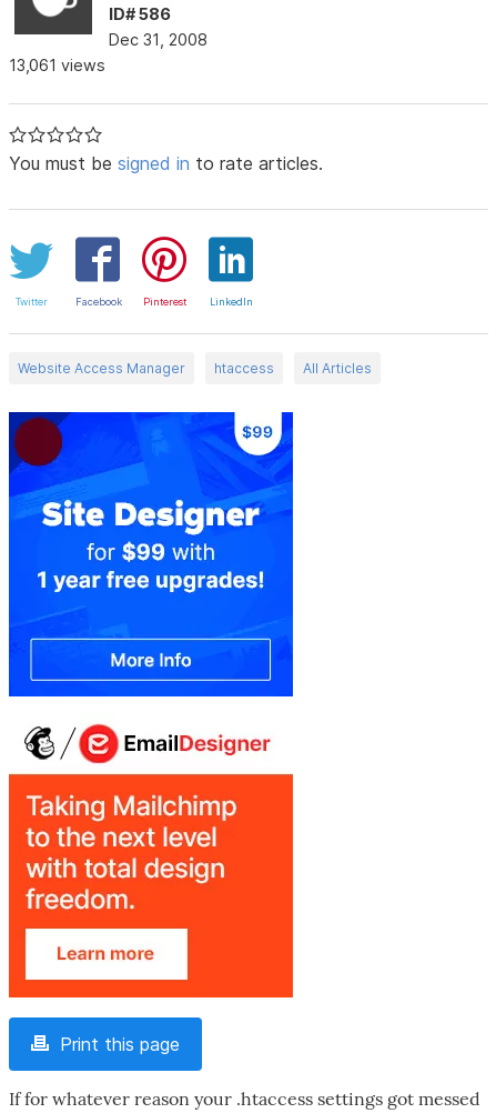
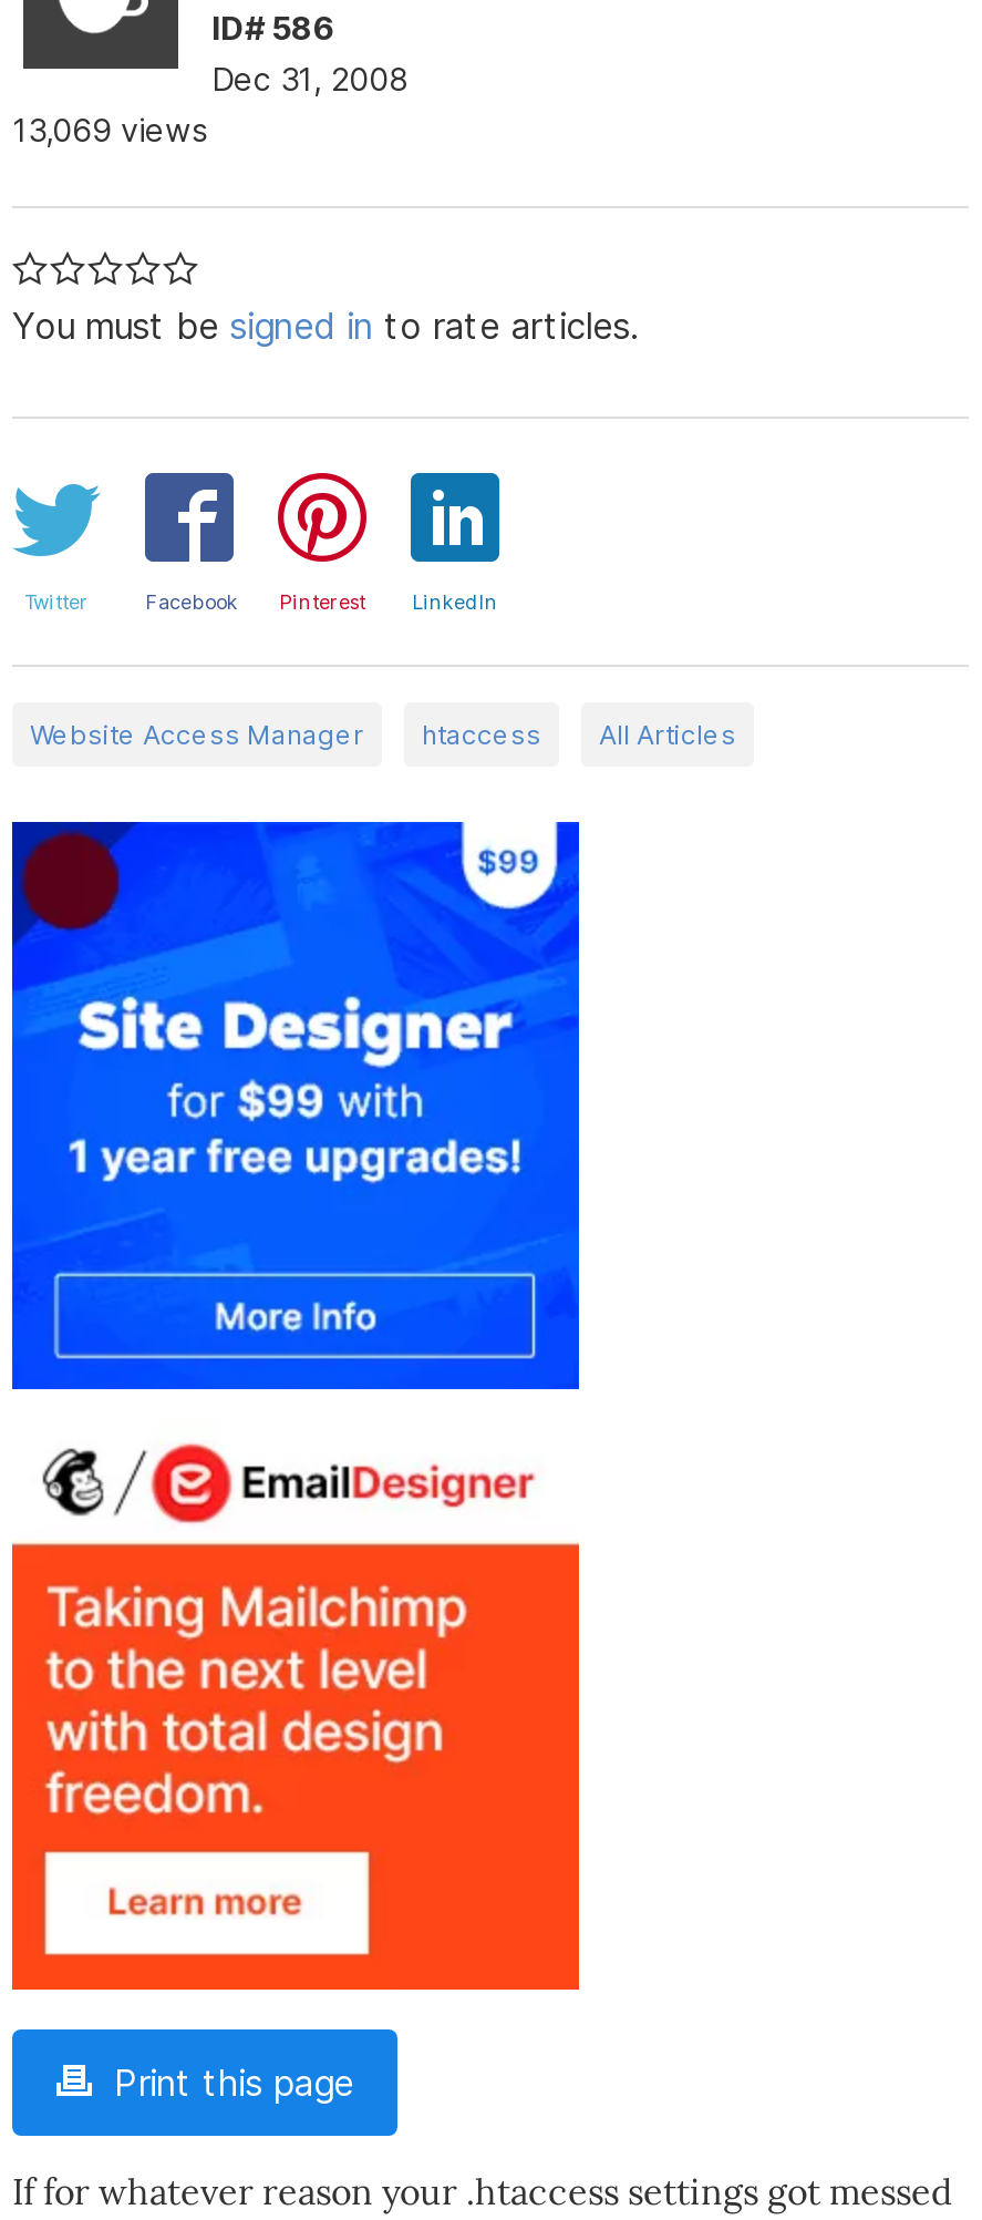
[9,56,105,75] 13,061 views -> [12,111,209,149] 13,069 views

